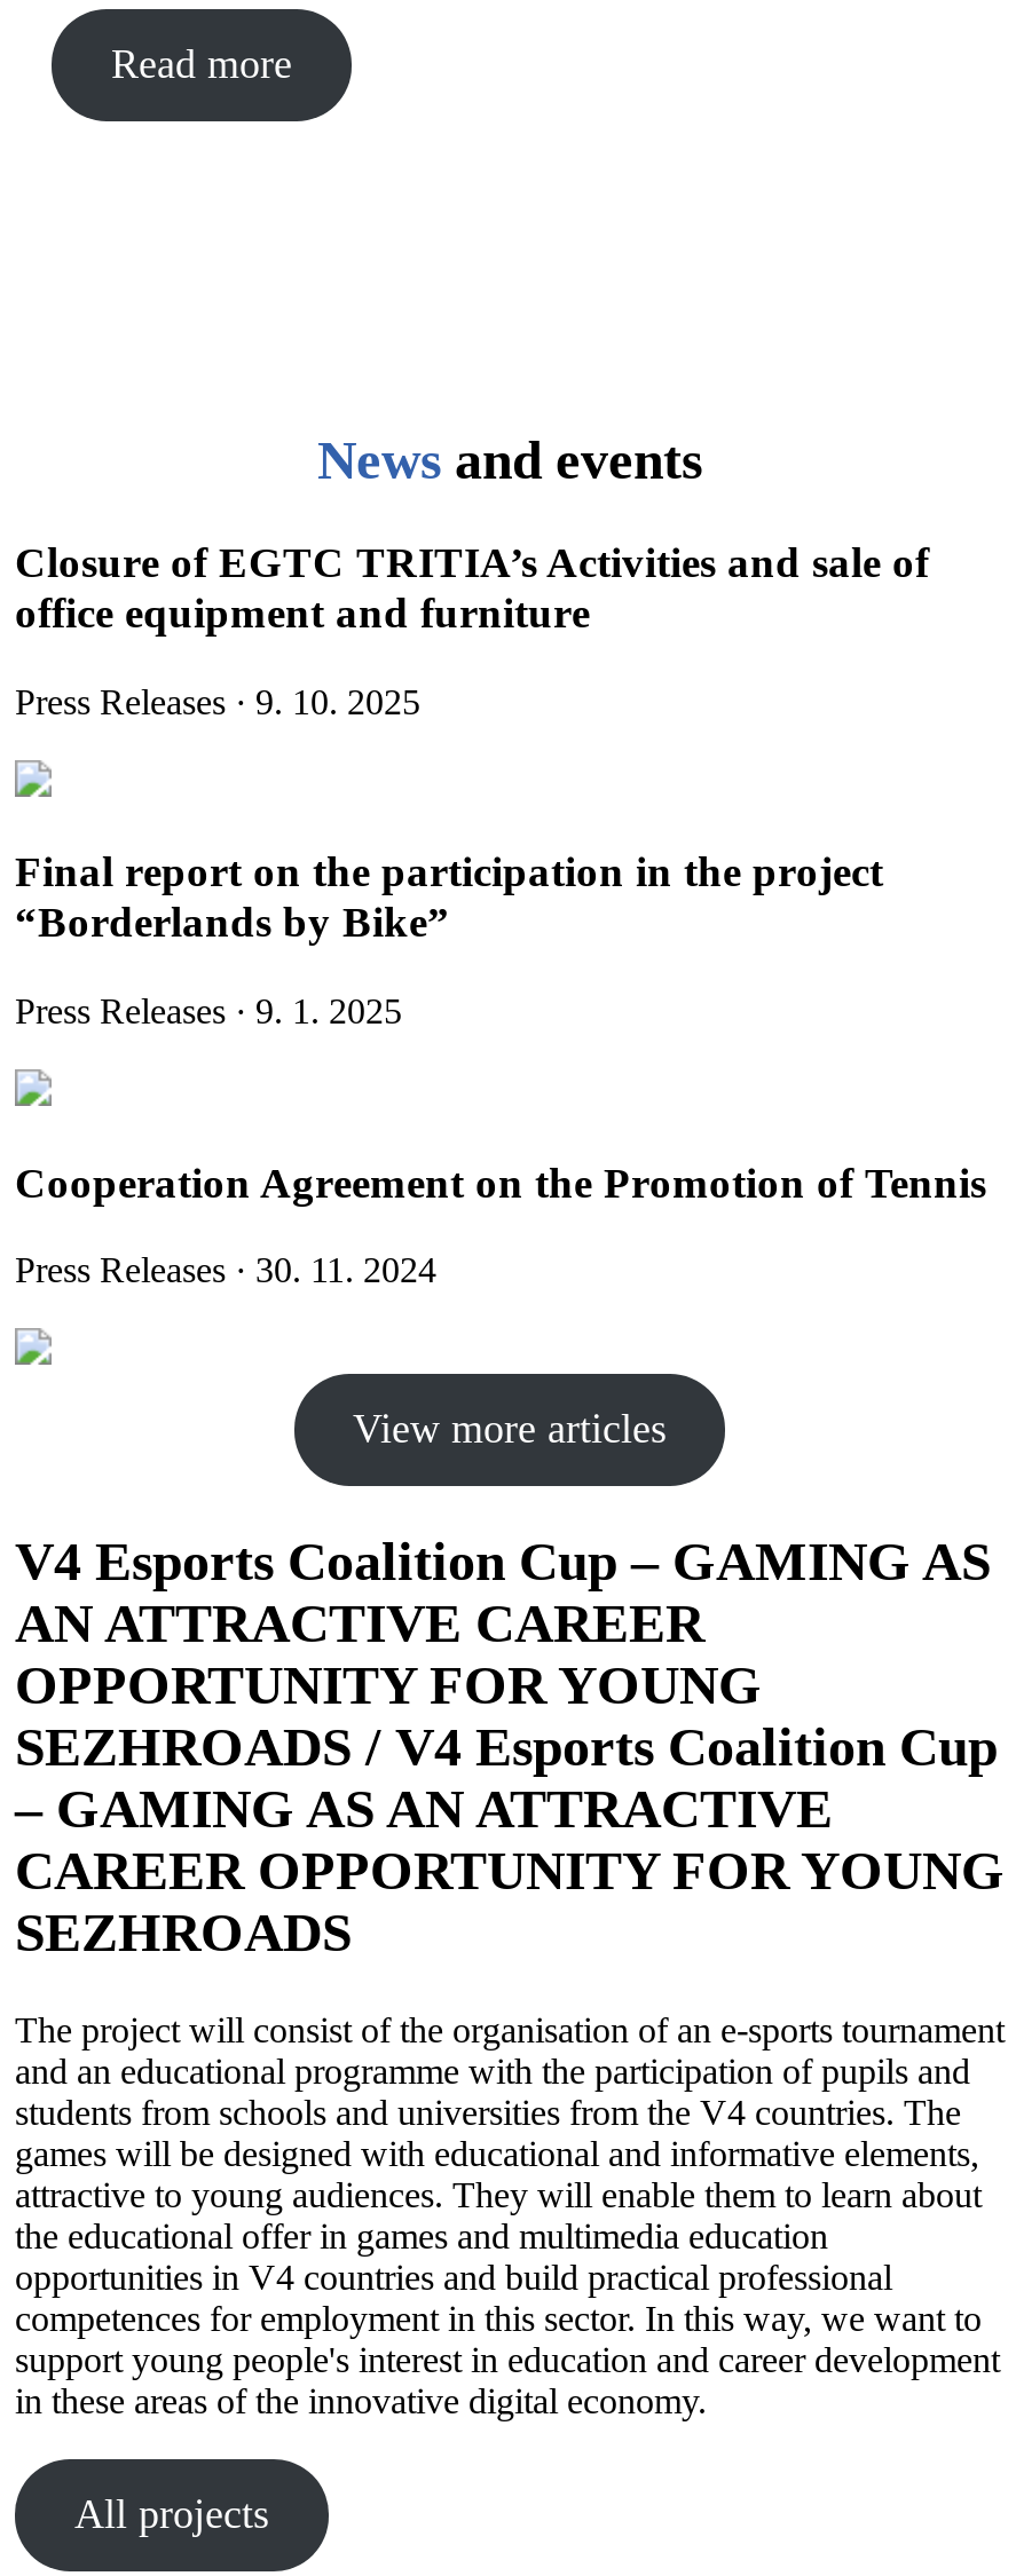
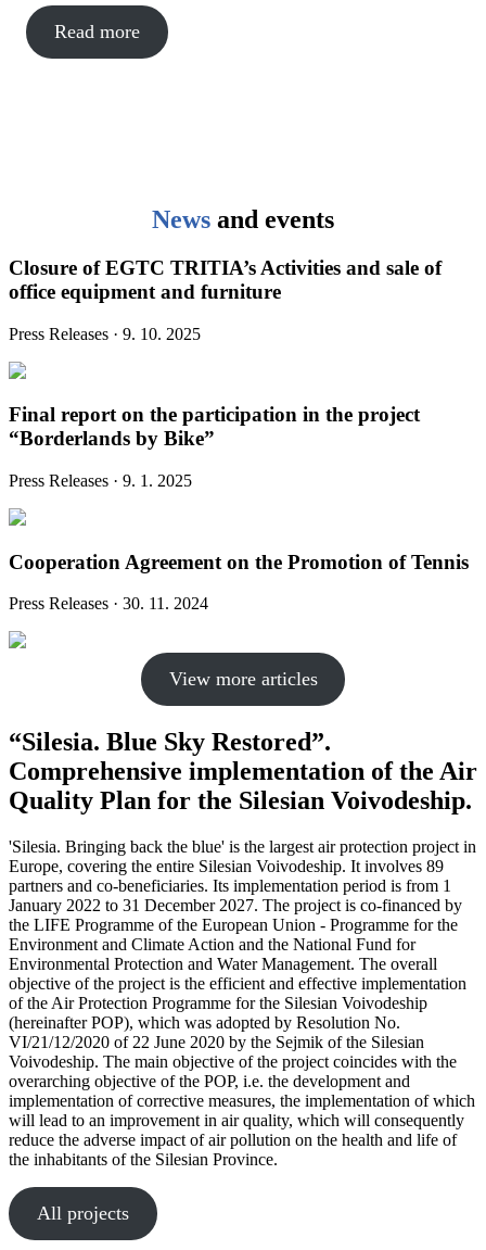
[15,1533,1005,1963] V4 Esports Coalition Cup – GAMING AS | AN ATTRACTIVE CAREER | OPPORTUNITY FOR YOUNG | SEZHROADS / V4 Esports Coalition Cup | – GAMING AS AN ATTRACTIVE | CAREER OPPORTUNITY FOR YOUNG | SEZHROADS -> [9,728,477,815] “Silesia. Blue Sky Restored”. | Comprehensive implementation of the Air | Quality Plan for the Silesian Voivodeship.
[15,2011,1005,2421] The project will consist of the organisation of an e-sports tournament | and an educational programme with the participation of pupils and | students from schools and universities from the V4 countries. The | games will be designed with educational and informative elements, | attractive to young audiences. They will enable them to learn about | the educational offer in games and multimedia education | opportunities in V4 countries and build practical professional | competences for employment in this sector. In this way, we want to | support young people's interest in education and career development | in these areas of the innovative digital economy. -> [9,838,476,1169] 'Silesia. Bringing back the blue' is the largest air protection project in | Europe, covering the entire Silesian Voivodeship. It involves 89 | partners and co-beneficiaries. Its implementation period is from 1 | January 2022 to 31 December 2027. The project is co-financed by | the LIFE Programme of the European Union - Programme for the | Environment and Climate Action and the National Fund for | Environmental Protection and Water Management. The overall | objective of the project is the efficient and effective implementation | of the Air Protection Programme for the Silesian Voivodeship | (hereinafter POP), which was adopted by Resolution No. | VI/21/12/2020 of 22 June 2020 by the Sejmik of the Silesian | Voivodeship. The main objective of the project coincides with the | overarching objective of the POP, i.e. the development and | implementation of corrective measures, the implementation of which | will lead to an improvement in air quality, which will consequently | reduce the adverse impact of air pollution on the health and life of | the inhabitants of the Silesian Province.

